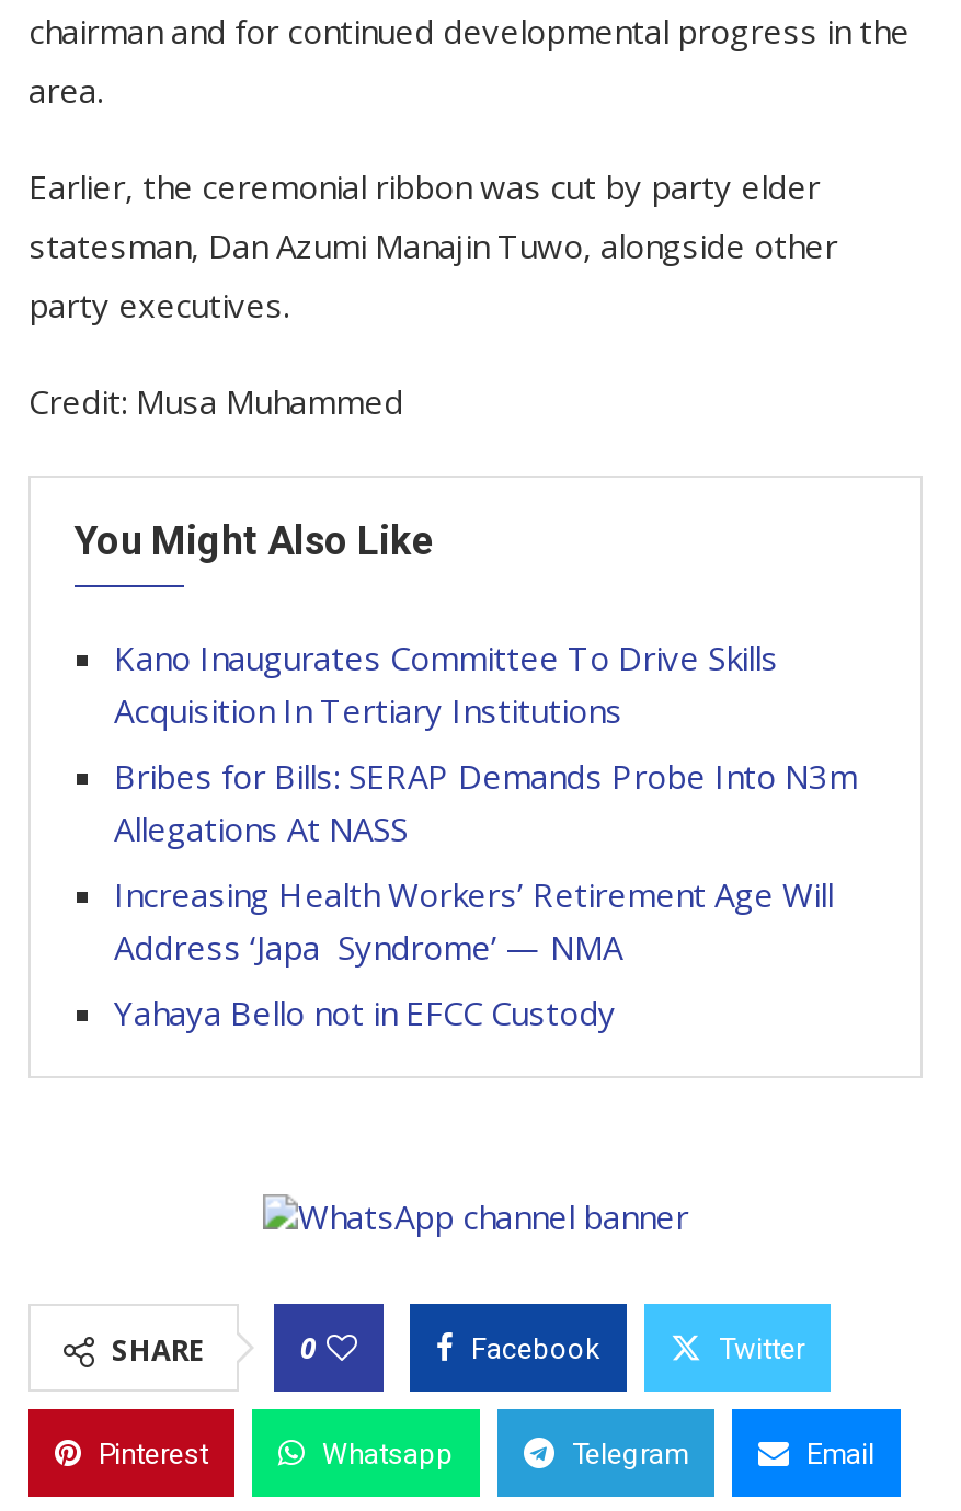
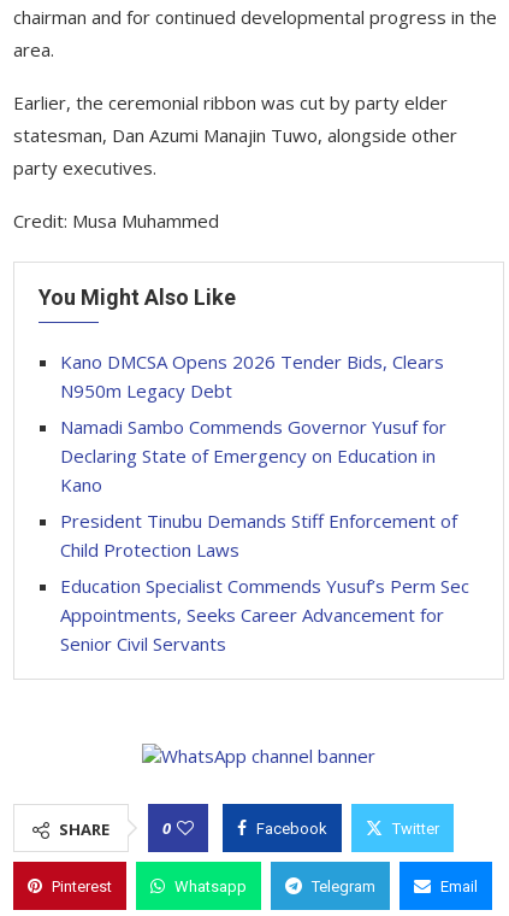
[114,636,778,732] Kano Inaugurates Committee To Drive Skills | Acquisition In Tertiary Institutions -> [60,350,444,403] Kano DMCSA Opens 2026 Tender Bids, Clears | N950m Legacy Debt
[114,754,857,850] Bribes for Bills: SERAP Demands Probe Into N3m | Allegations At NASS -> [60,415,446,497] Namadi Sambo Commends Governor Yusuf for | Declaring State of Emergency on Education in | Kano
[114,872,833,969] Increasing Health Workers’ Retirement Age Will | Address ‘Japa Syndrome’ — NMA -> [60,509,457,562] President Tinubu Demands Stiff Enforcement of | Child Protection Laws
[114,991,616,1034] Yahaya Bello not in EFCC Custody -> [60,574,469,656] Education Specialist Commends Yusuf’s Perm Sec | Appointments, Seeks Career Advancement for | Senior Civil Servants

